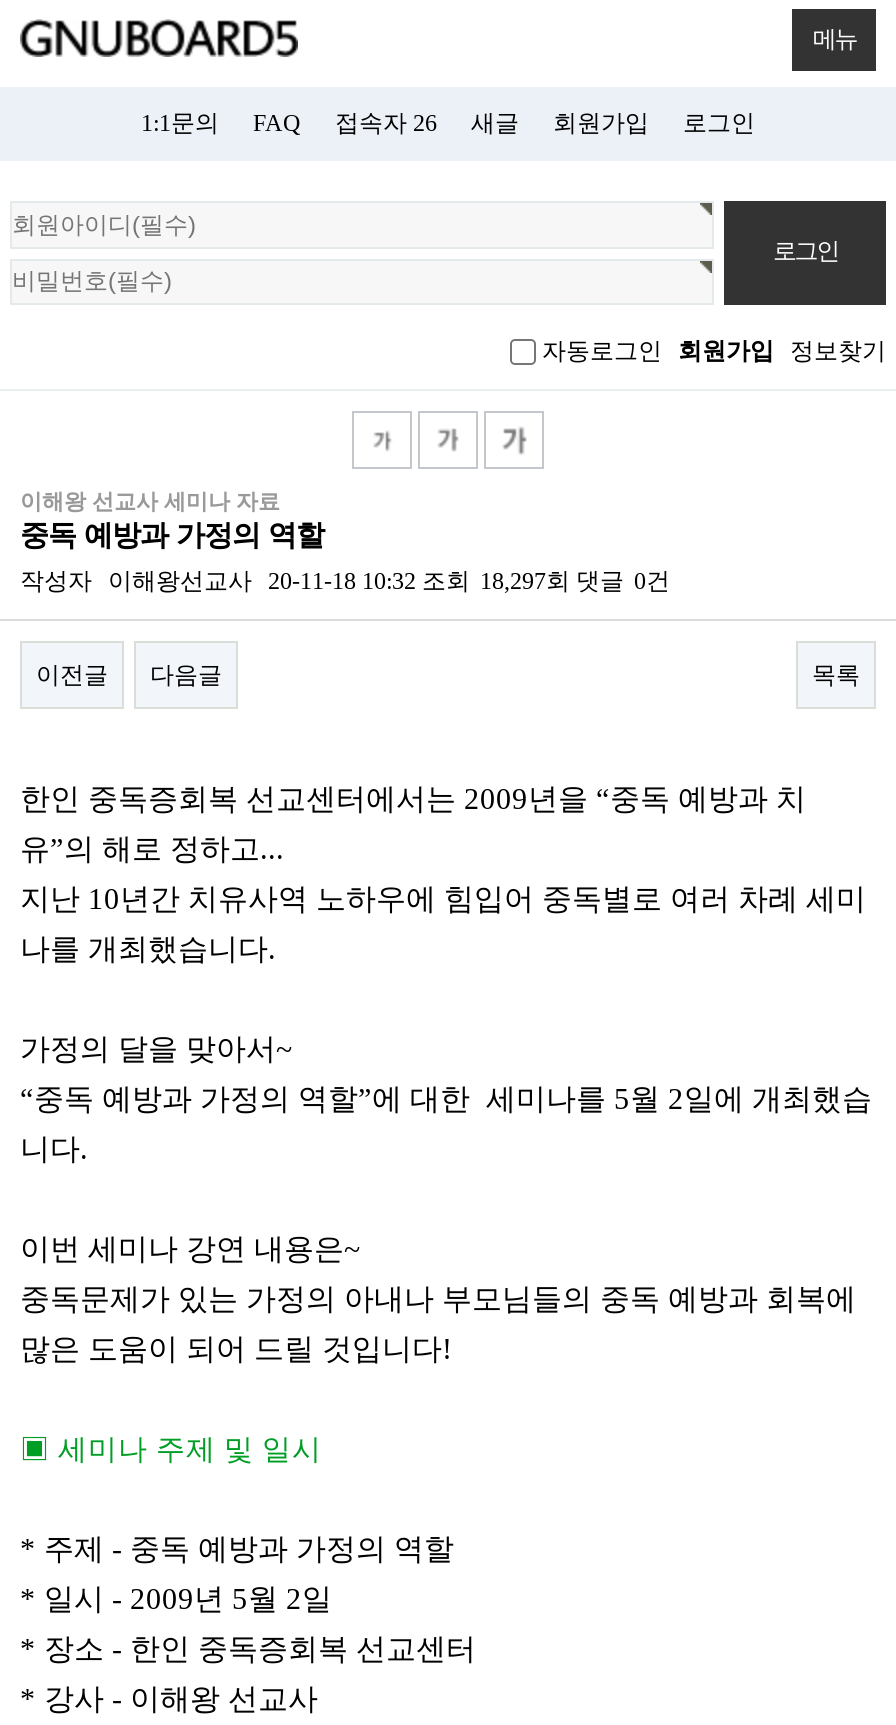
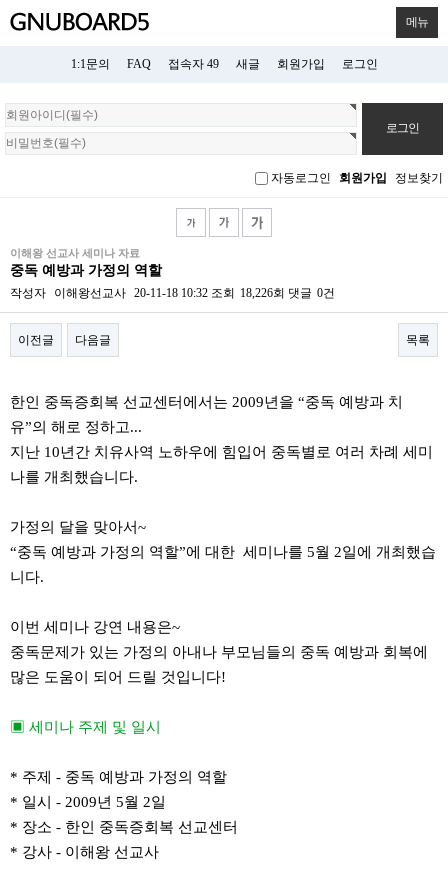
[335,109,437,137] 접속자 26 -> [167,57,218,71] 접속자 49
[20,567,670,595] 작성자 이해왕선교사 20-11-18 10:32 조회 18,297회 댓글 0건 -> [10,286,335,300] 작성자 이해왕선교사 20-11-18 10:32 조회 18,226회 댓글 0건

